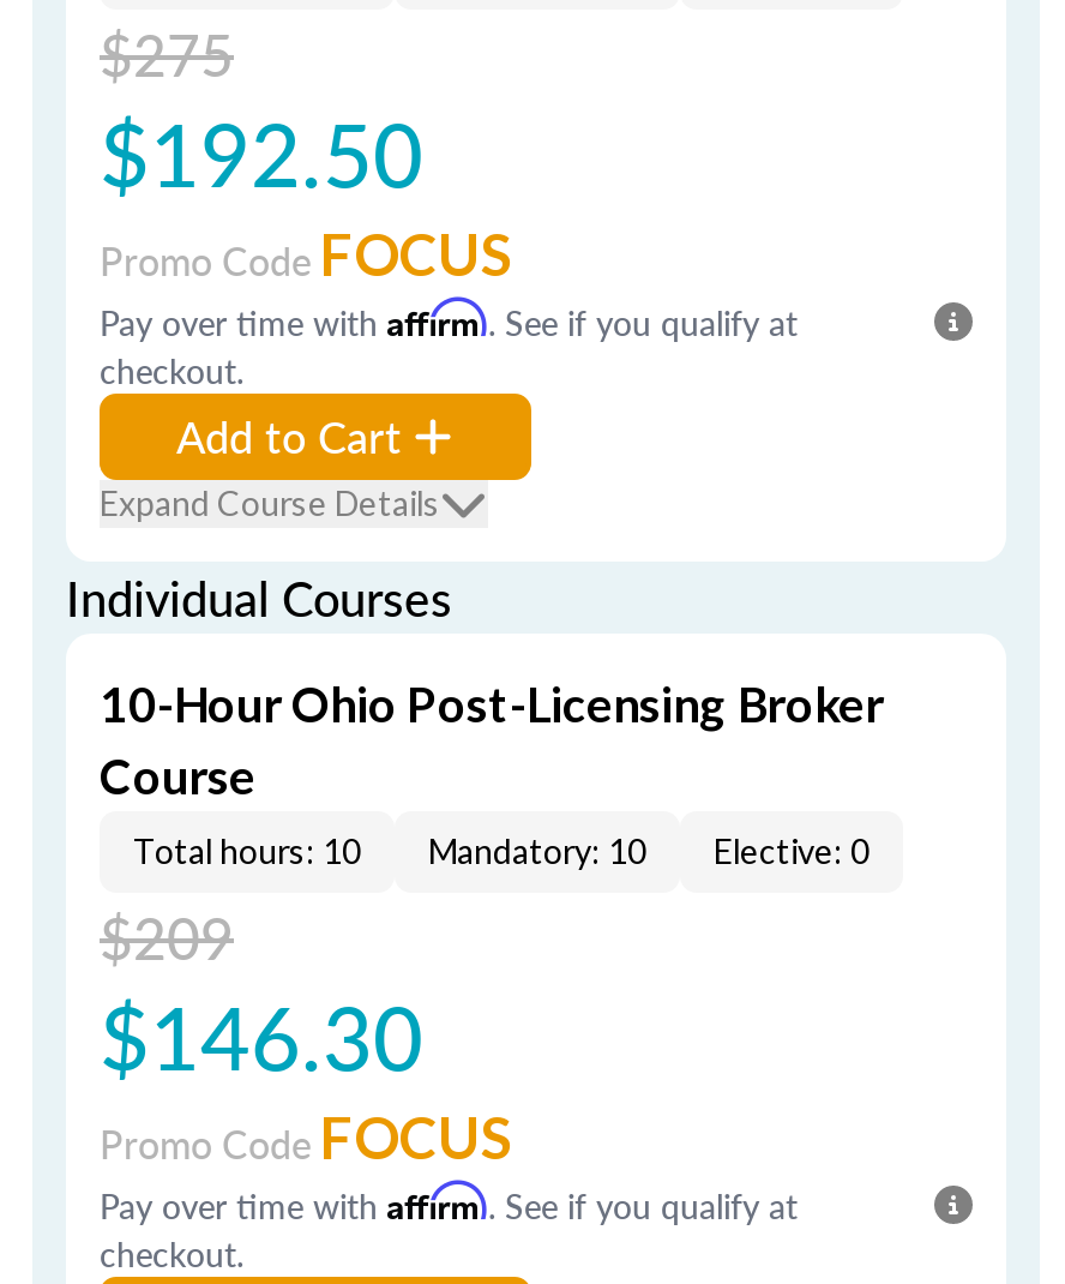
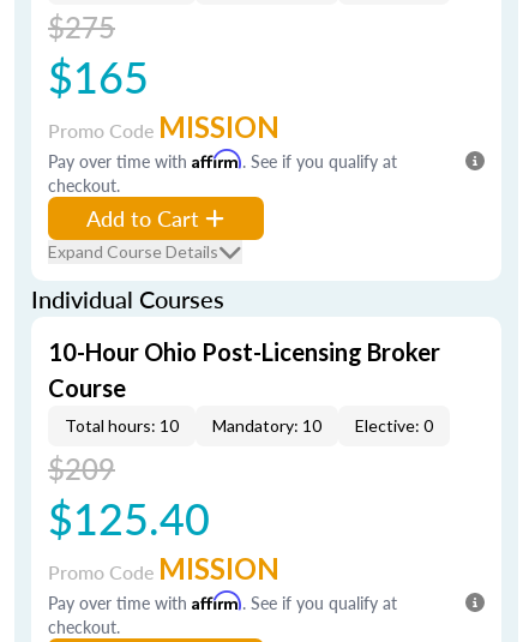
[100,91,423,214] $192.50 -> [48,46,149,107] $165
[100,218,512,288] Promo Code FOCUS -> [48,109,279,144] Promo Code MISSION
[100,974,423,1097] $146.30 -> [48,487,210,548] $125.40
[100,1102,512,1171] Promo Code FOCUS -> [48,551,279,586] Promo Code MISSION

